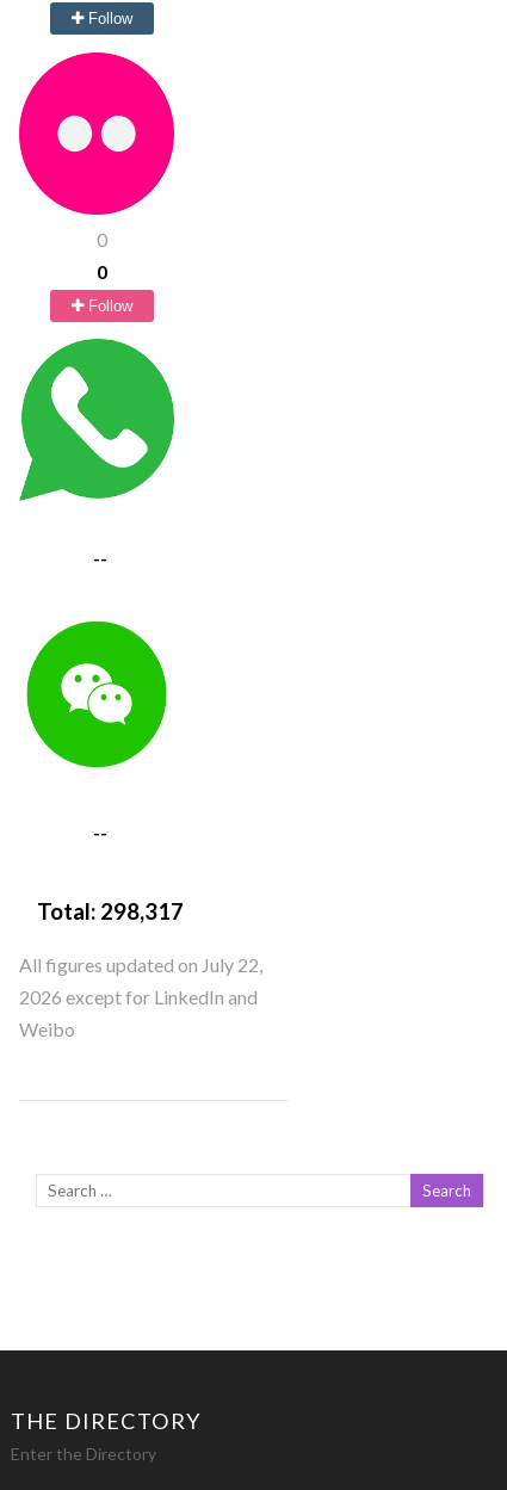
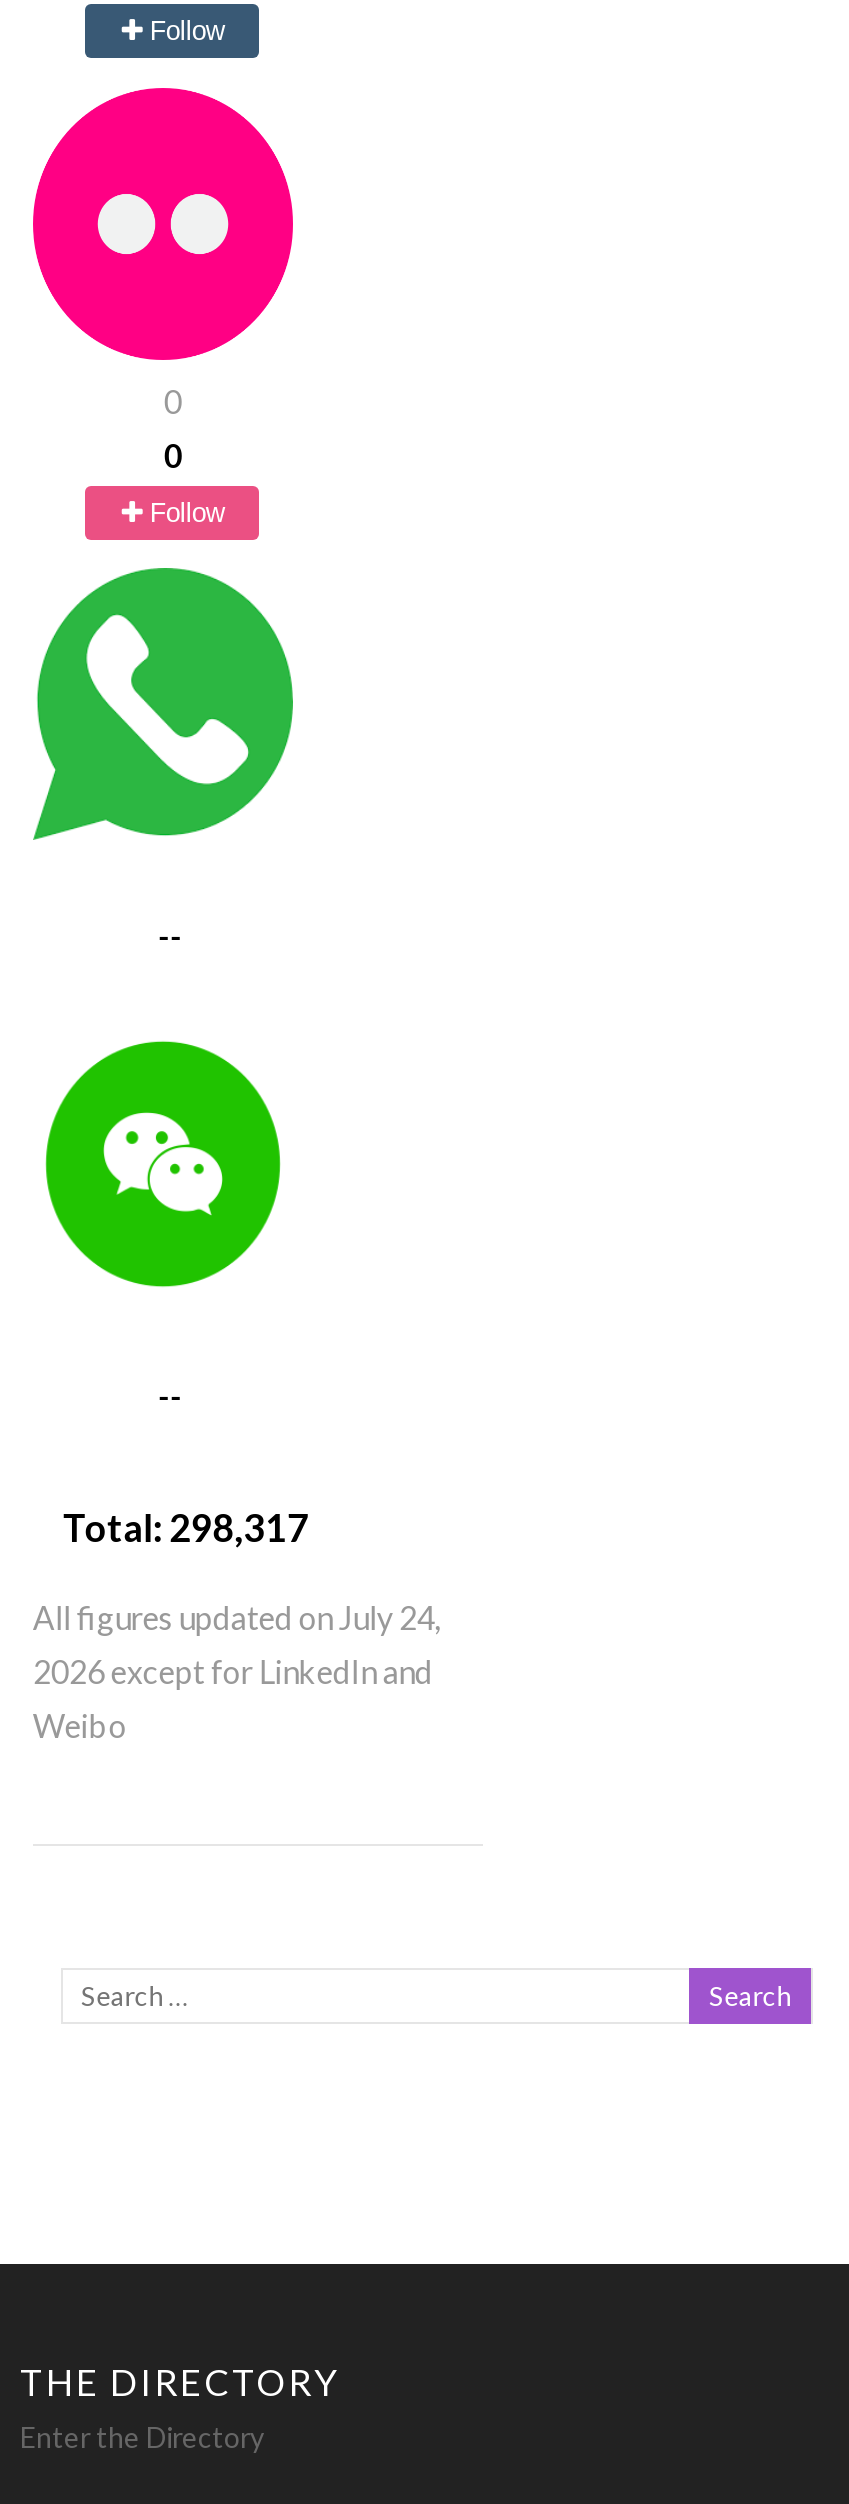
[19,953,262,976] All figures updated on July 22, -> [33,1598,441,1636] All figures updated on July 24,

